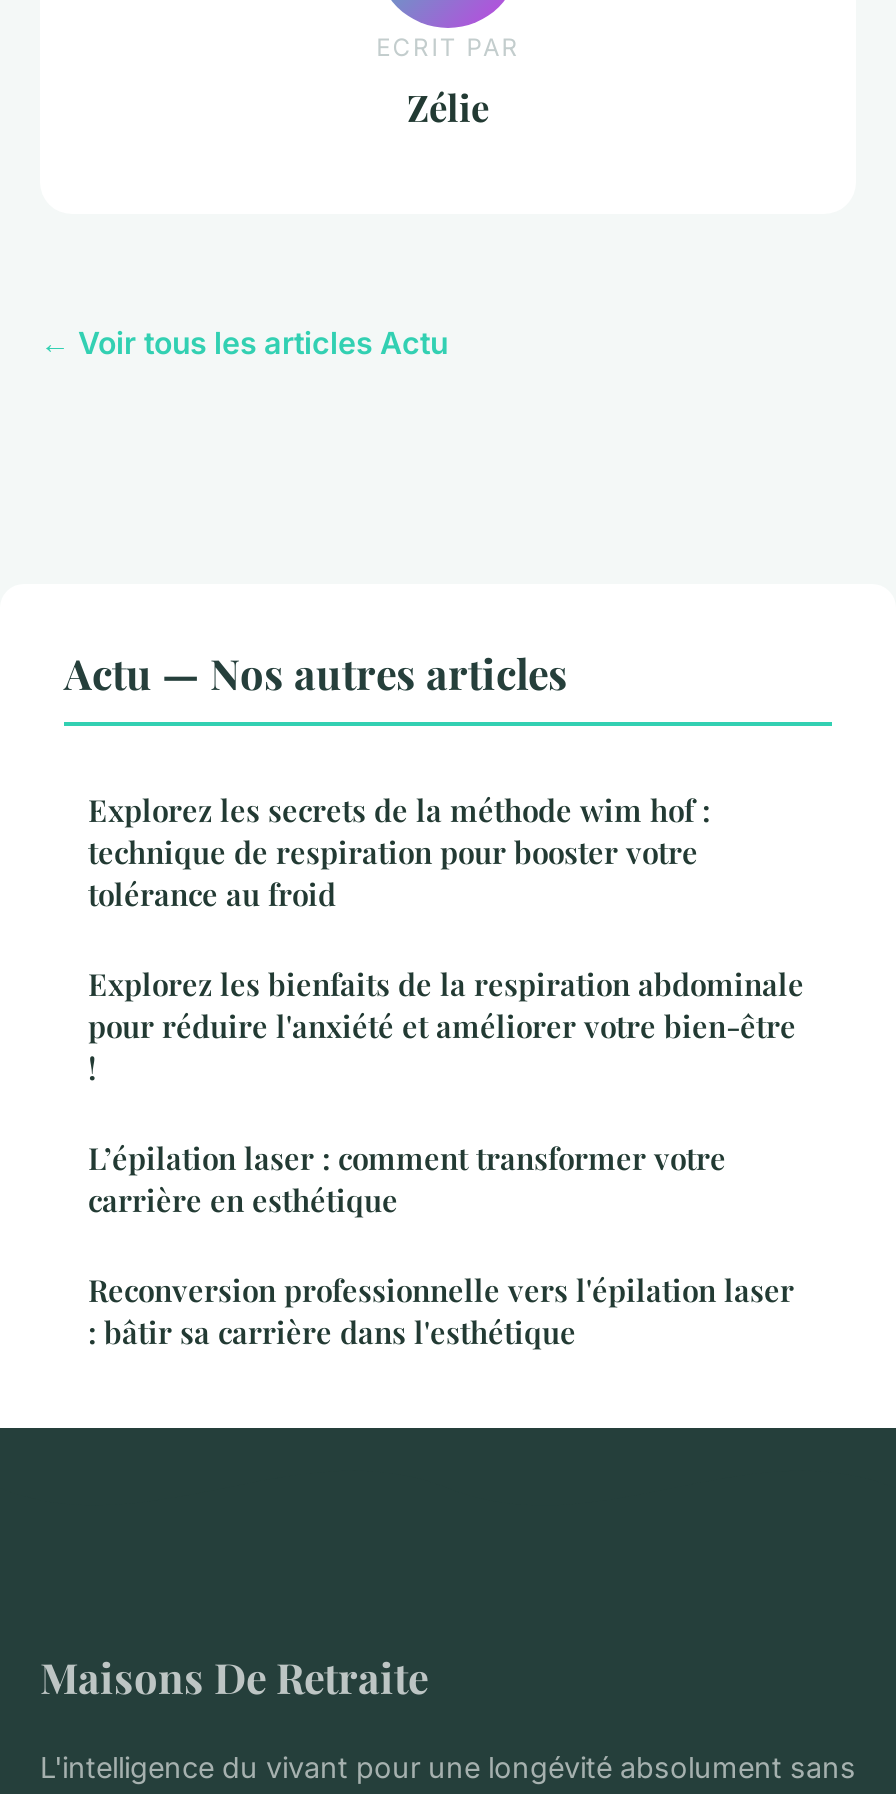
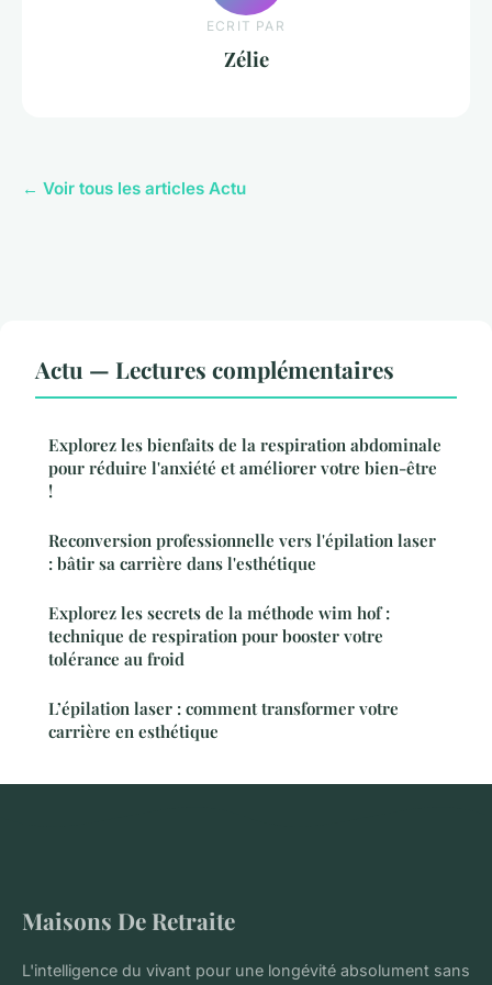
[64,644,568,700] Actu — Nos autres articles -> [35,354,394,384] Actu — Lectures complémentaires
moved [88,790,710,914] -> [48,602,390,670]: Explorez les secrets de la méthode wim hof : | technique de respiration pour booster votre | tolérance au froid
moved [88,964,804,1046] -> [48,434,441,479]: Explorez les bienfaits de la respiration abdominale | pour réduire l'anxiété et améliorer votre bien-être
moved [88,1138,726,1220] -> [48,697,399,742]: L’épilation laser : comment transformer votre | carrière en esthétique
moved [88,1270,794,1352] -> [48,529,436,574]: Reconversion professionnelle vers l'épilation laser | : bâtir sa carrière dans l'esthétique

